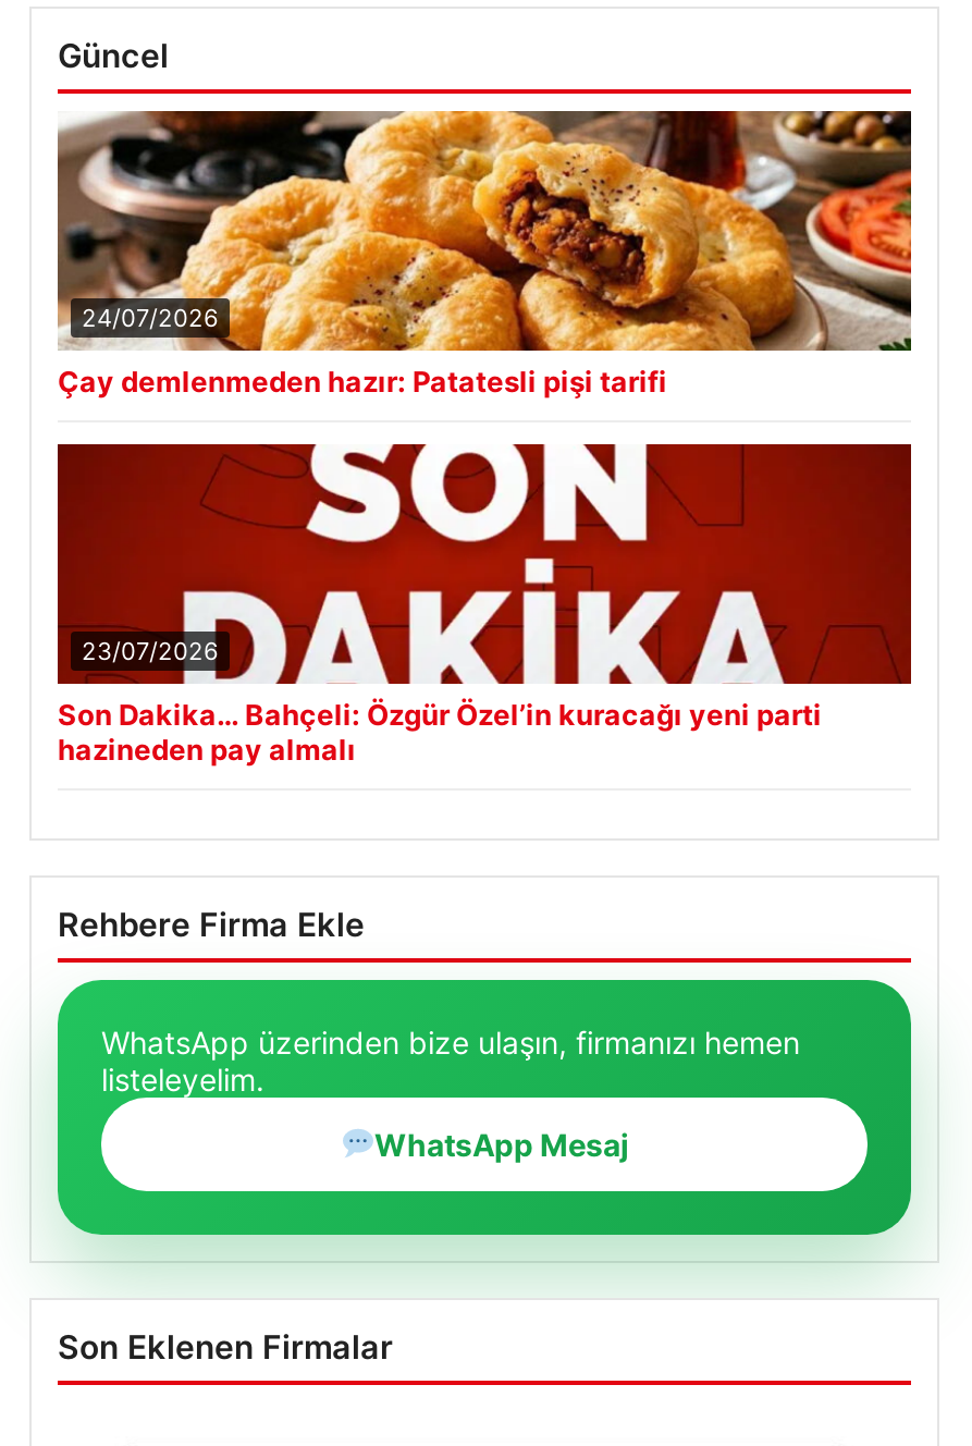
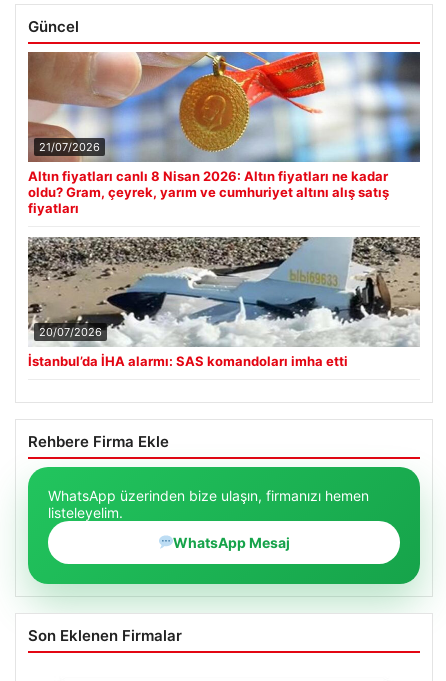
[58,109,913,353] [image] | 24/07/2026 -> [27,51,421,163] [image] | 21/07/2026
[58,363,667,398] Çay demlenmeden hazır: Patatesli pişi tarifi -> [28,168,389,216] Altın fiyatları canlı 8 Nisan 2026: Altın fiyatları ne kadar | oldu? Gram, çeyrek, yarım ve cumhuriyet altını alış satış | fiyatları
[56,442,913,719] [image] | 23/07/2026 -> [27,221,421,348] [image] | 20/07/2026
[58,696,822,766] Son Dakika… Bahçeli: Özgür Özel’in kuracağı yeni parti | hazineden pay almalı -> [28,353,348,369] İstanbul’da İHA alarmı: SAS komandoları imha etti

